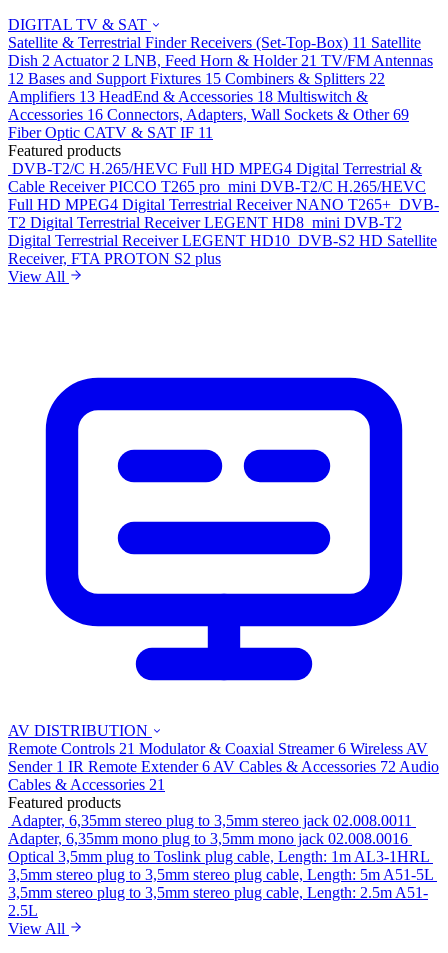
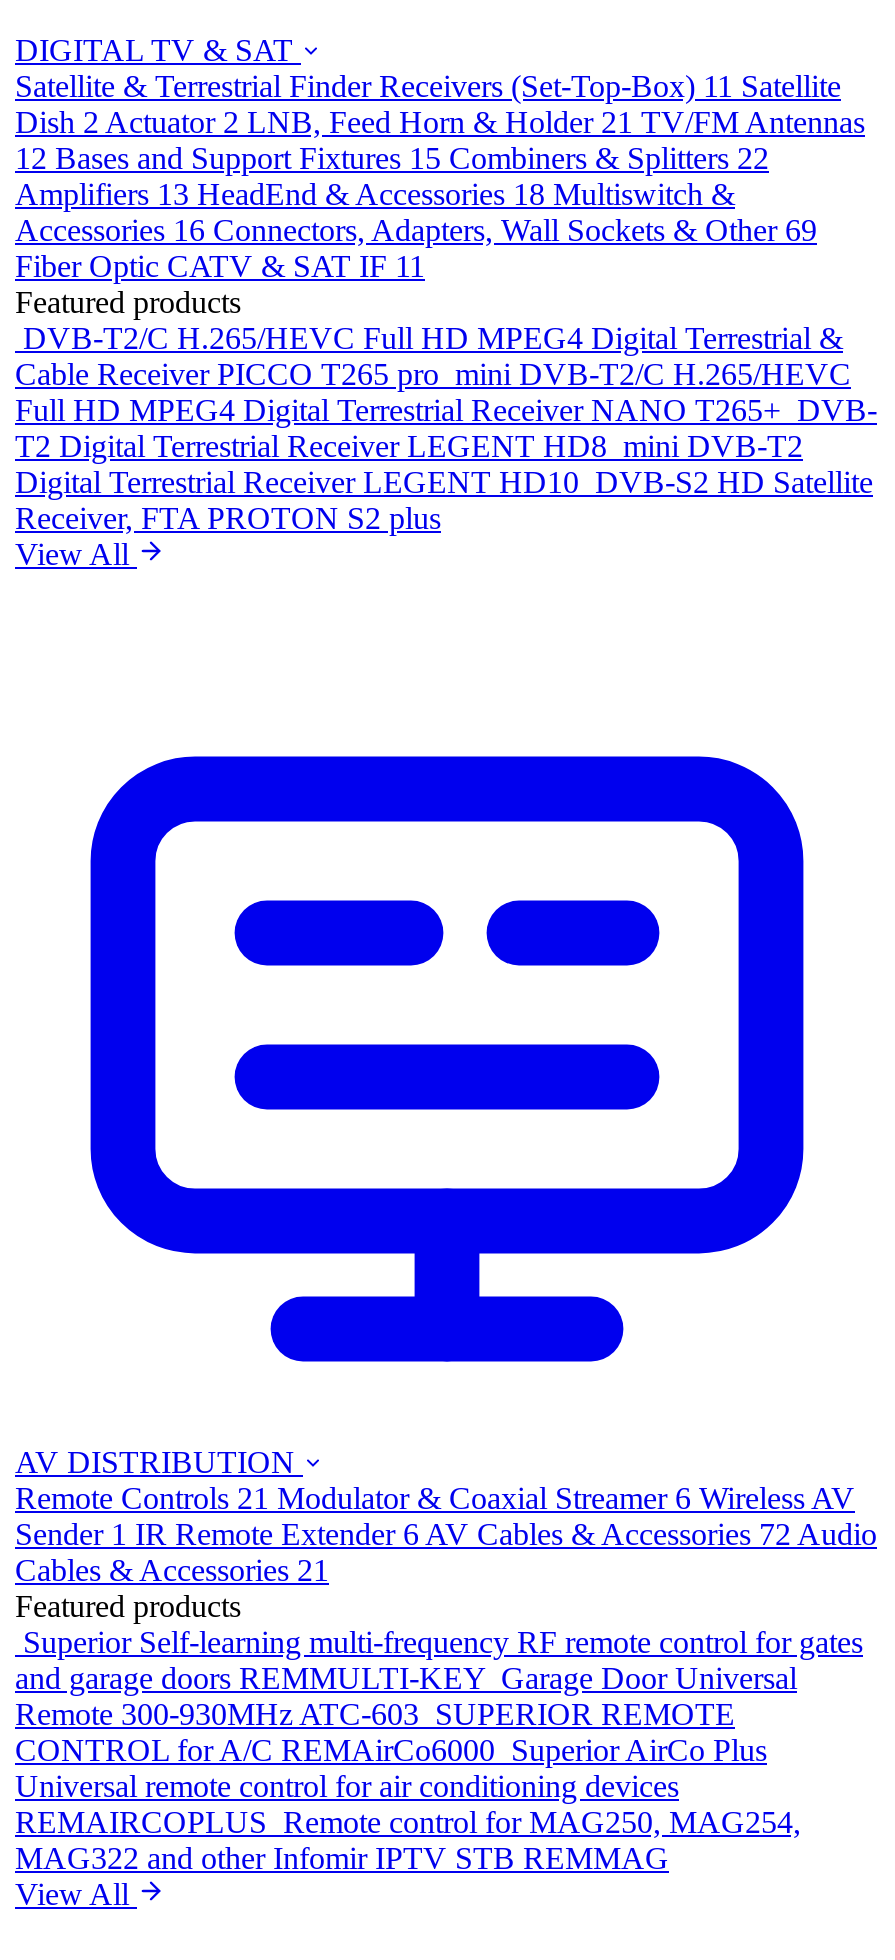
[8,812,433,919] Adapter, 6,35mm stereo plug to 3,5mm stereo jack 02.008.0011 | Adapter, 6,35mm mono plug to 3,5mm mono jack 02.008.0016 | Optical 3,5mm plug to Toslink plug cable, Length: 1m AL3-1HRL | 3,5mm stereo plug to 3,5mm stereo plug cable, Length: 5m A51-5L | 3,5mm stereo plug to 3,5mm stereo plug cable, Length: 2.5m A51- | 2.5L -> [15,1625,863,1875] Superior Self-learning multi-frequency RF remote control for gates | and garage doors REMMULTI-KEY Garage Door Universal | Remote 300-930MHz ATC-603 SUPERIOR REMOTE | CONTROL for A/C REMAirCo6000 Superior AirCo Plus | Universal remote control for air conditioning devices | REMAIRCOPLUS Remote control for MAG250, MAG254, | MAG322 and other Infomir IPTV STB REMMAG

